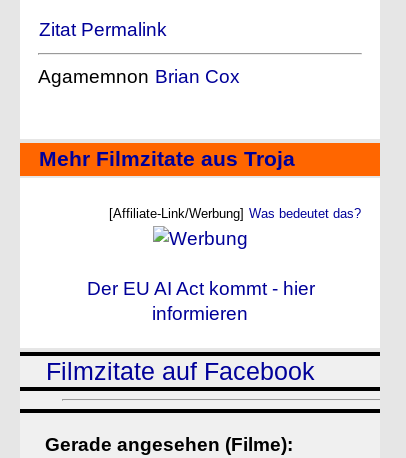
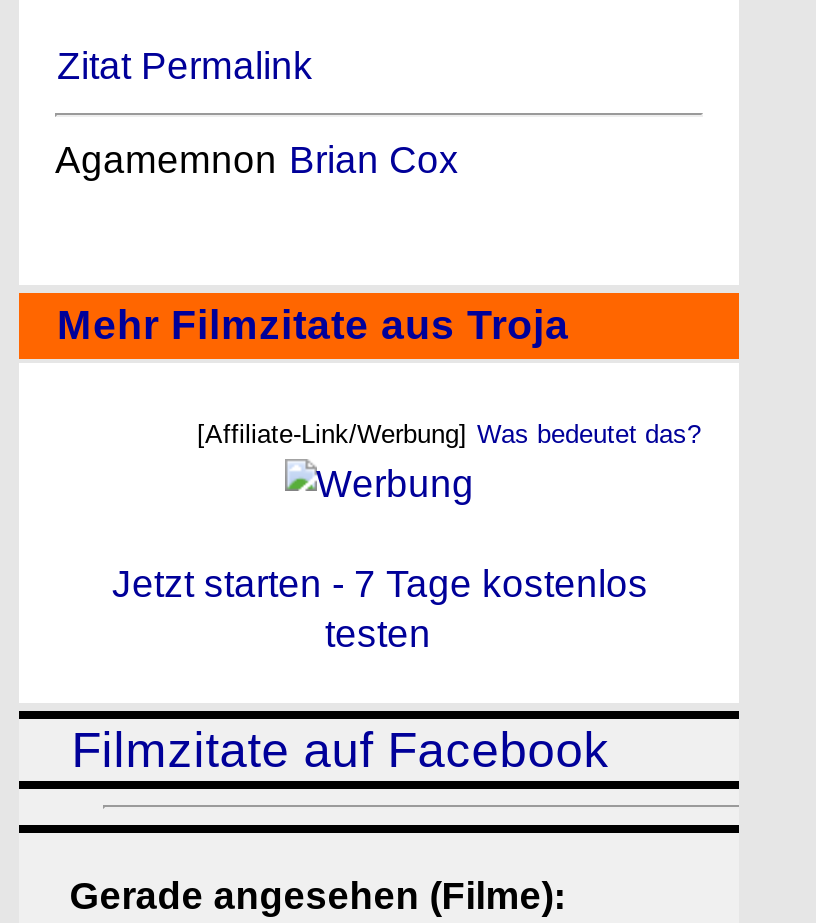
[86,278,314,324] Der EU AI Act kommt - hier | informieren -> [112,562,648,654] Jetzt starten - 7 Tage kostenlos | testen

